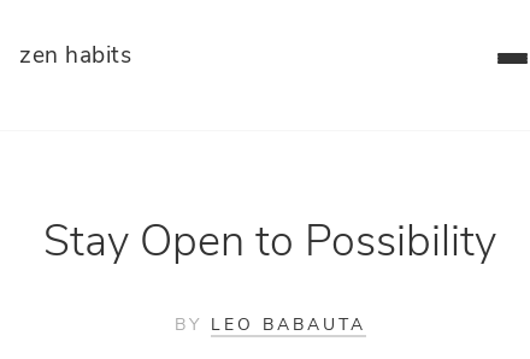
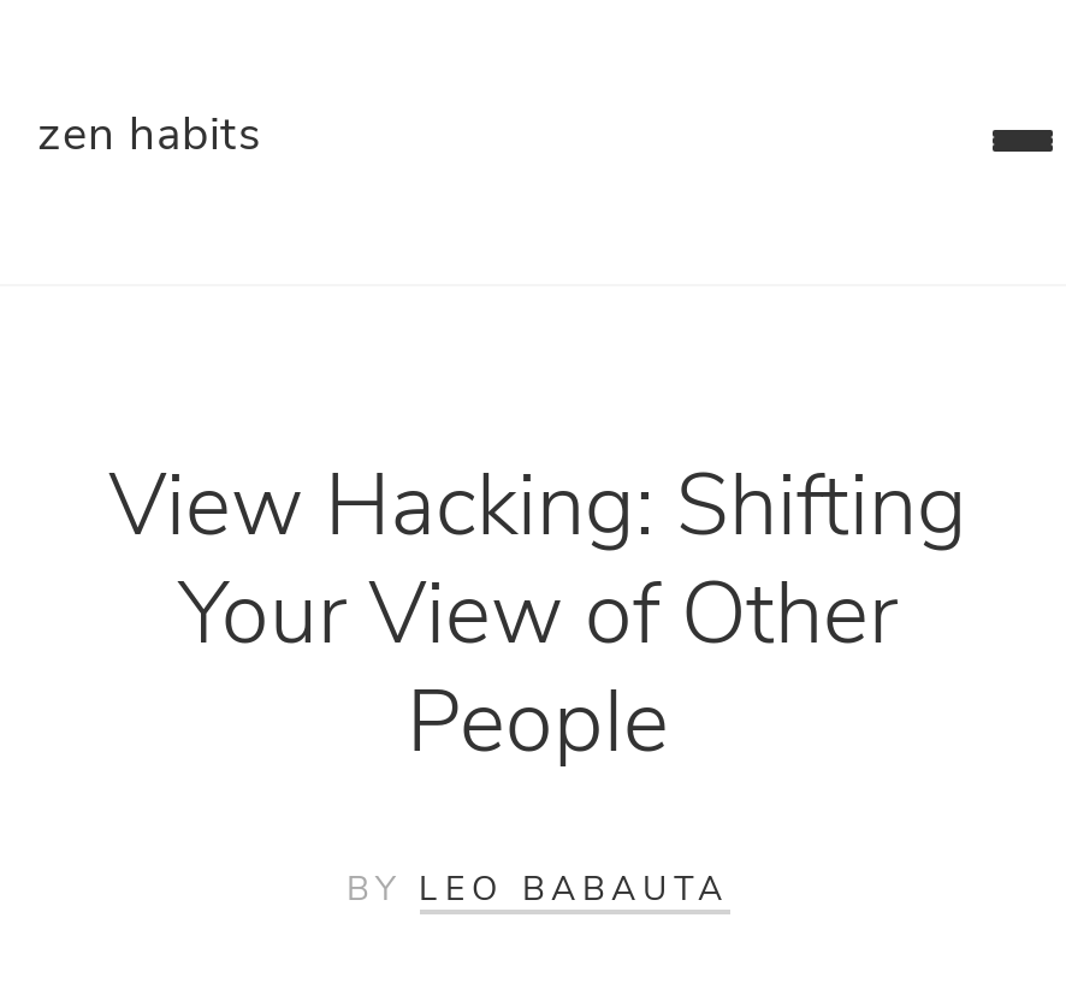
[43,223,496,266] Stay Open to Possibility -> [108,469,967,772] View Hacking: Shifting | Your View of Other | People

